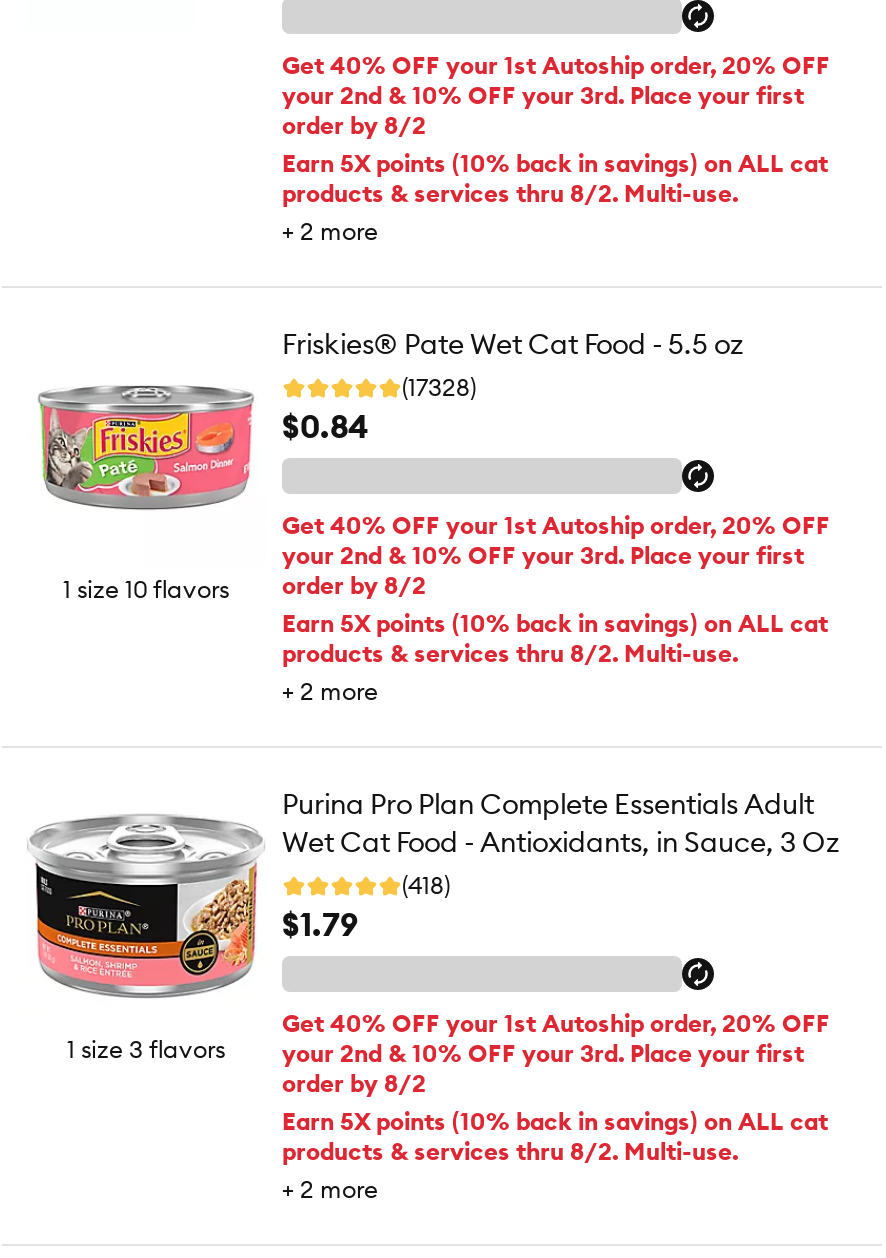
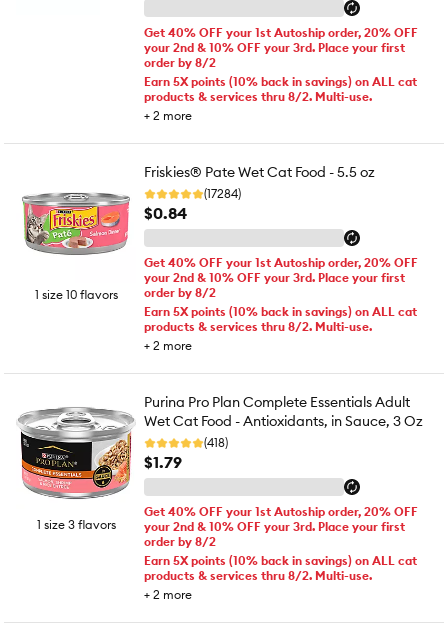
[402,372,476,402] (17328) -> [204,186,241,201] (17284)

